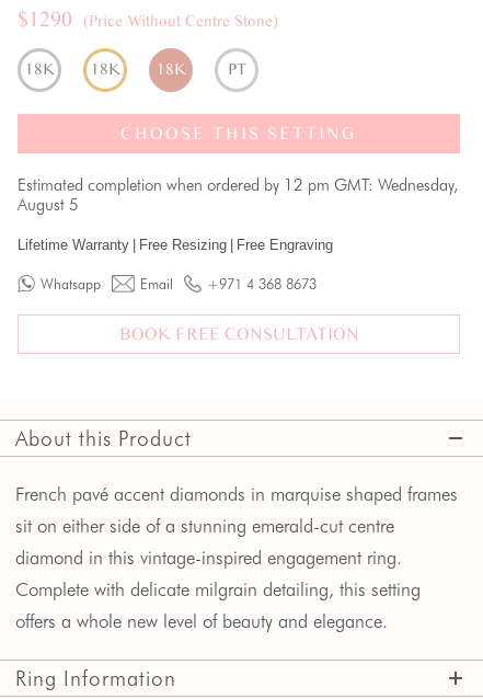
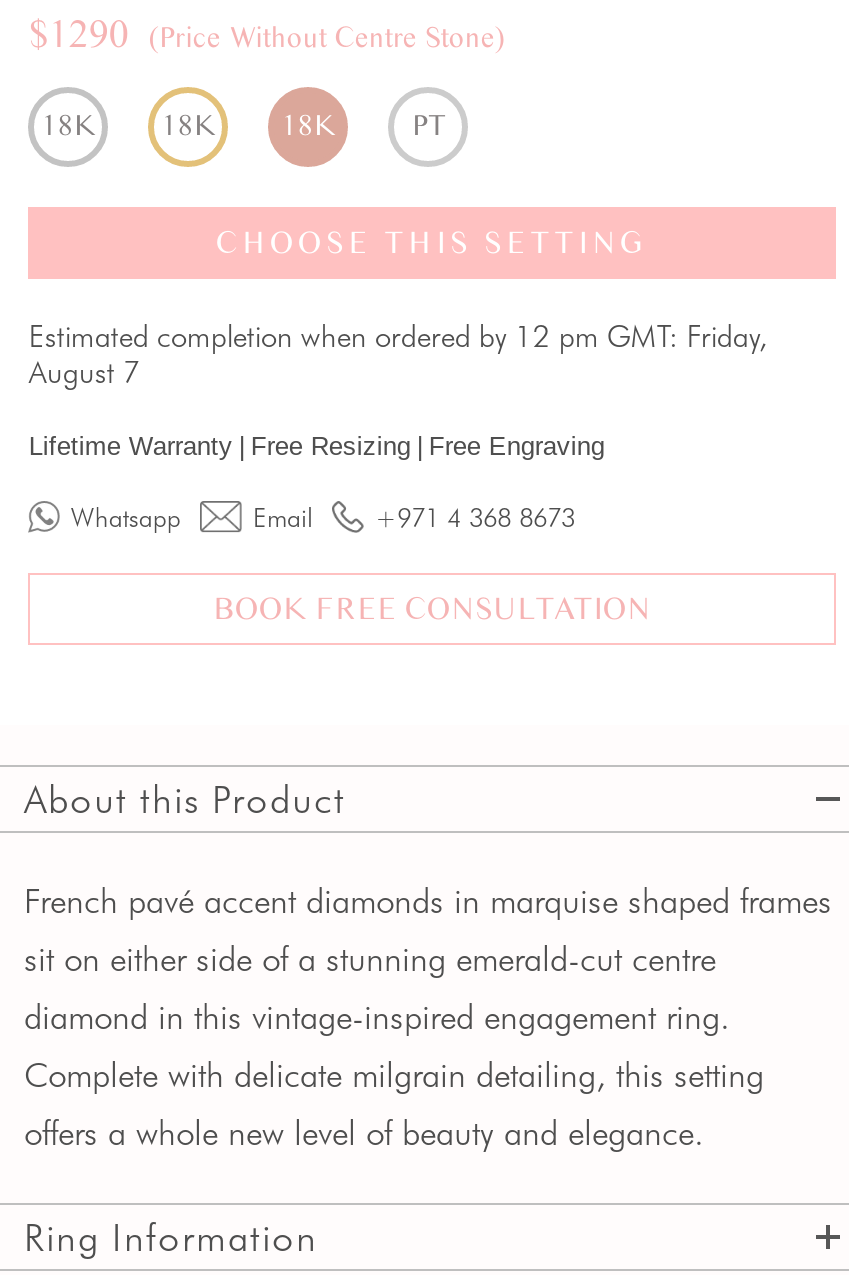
[18,175,458,195] Estimated completion when ordered by 12 pm GMT: Wednesday, -> [29,319,767,355] Estimated completion when ordered by 12 pm GMT: Friday,
[18,195,79,215] August 5 -> [29,355,141,391] August 7

